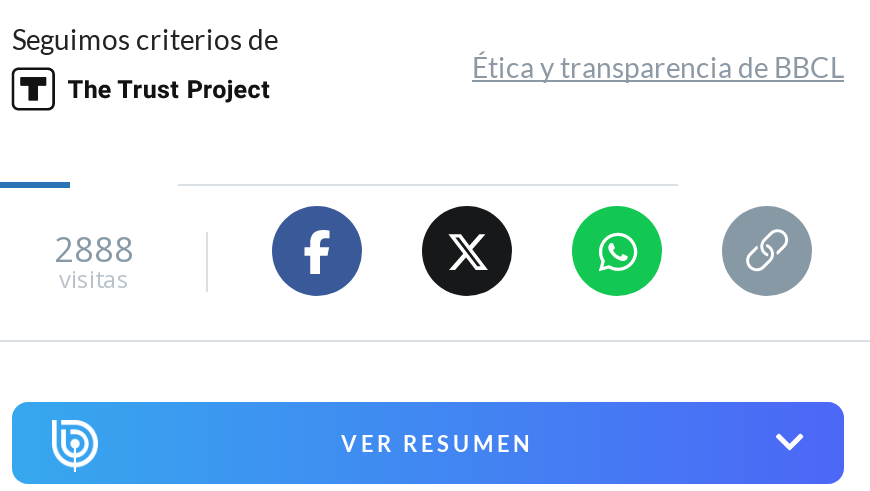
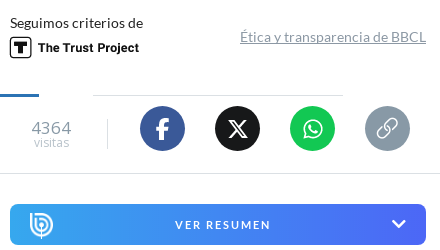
[54,225,134,271] 2888 -> [31,116,71,139] 4364

